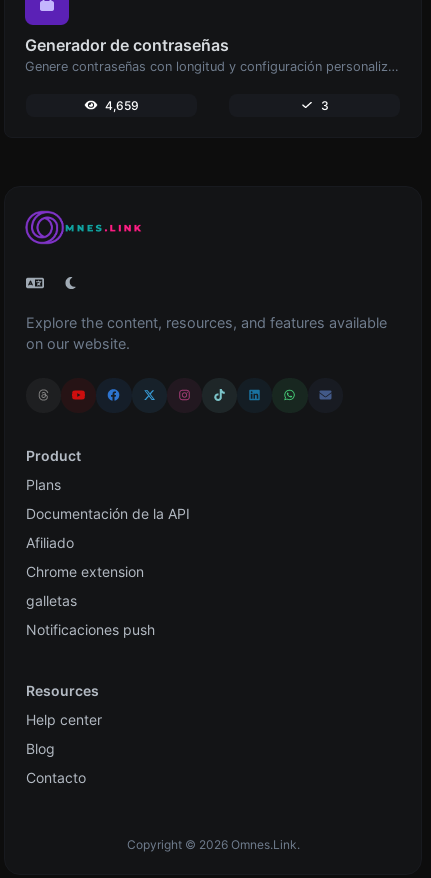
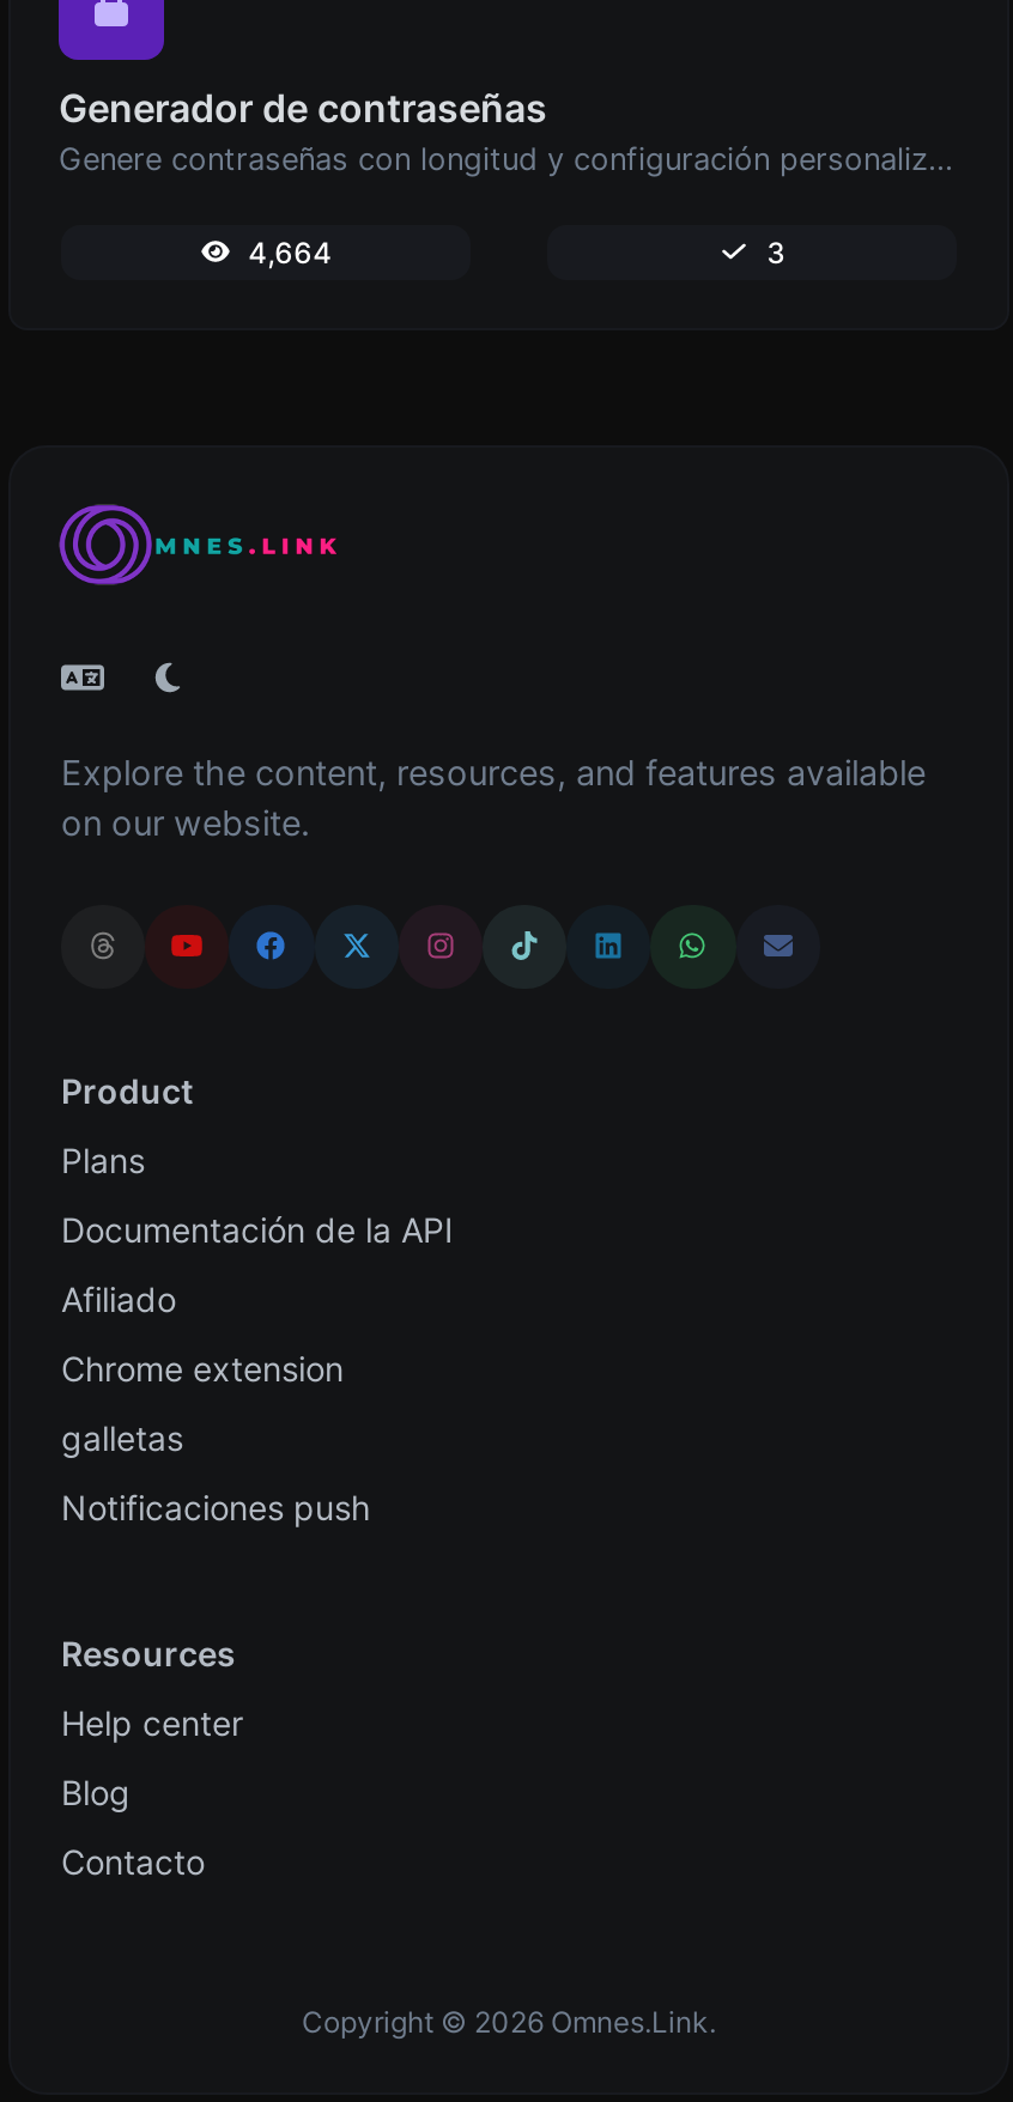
[102,98,139,113] 4,659 -> [241,234,332,270] 4,664

